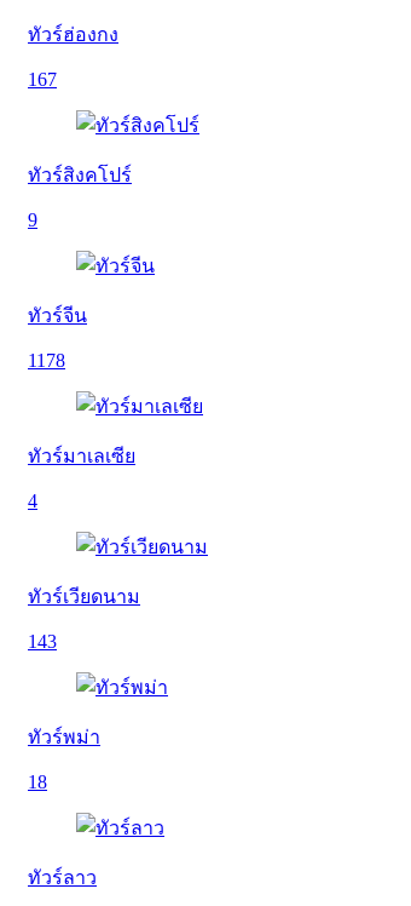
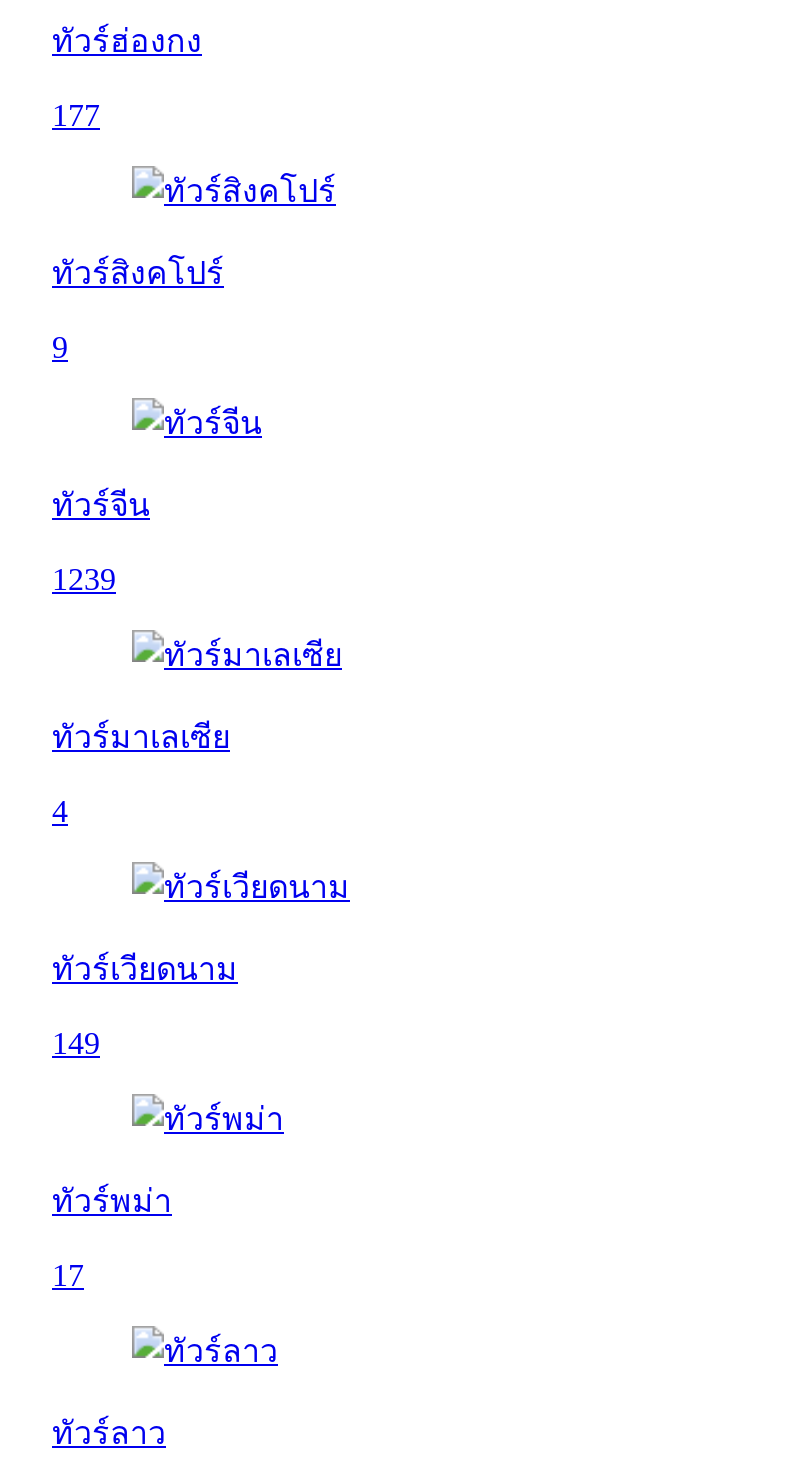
[28,69,57,90] 167 -> [52,98,100,132] 177
[28,350,65,371] 1178 -> [52,562,116,596] 1239
[28,631,57,652] 143 -> [52,1026,100,1060] 149
[28,772,47,792] 18 -> [52,1258,84,1292] 17

